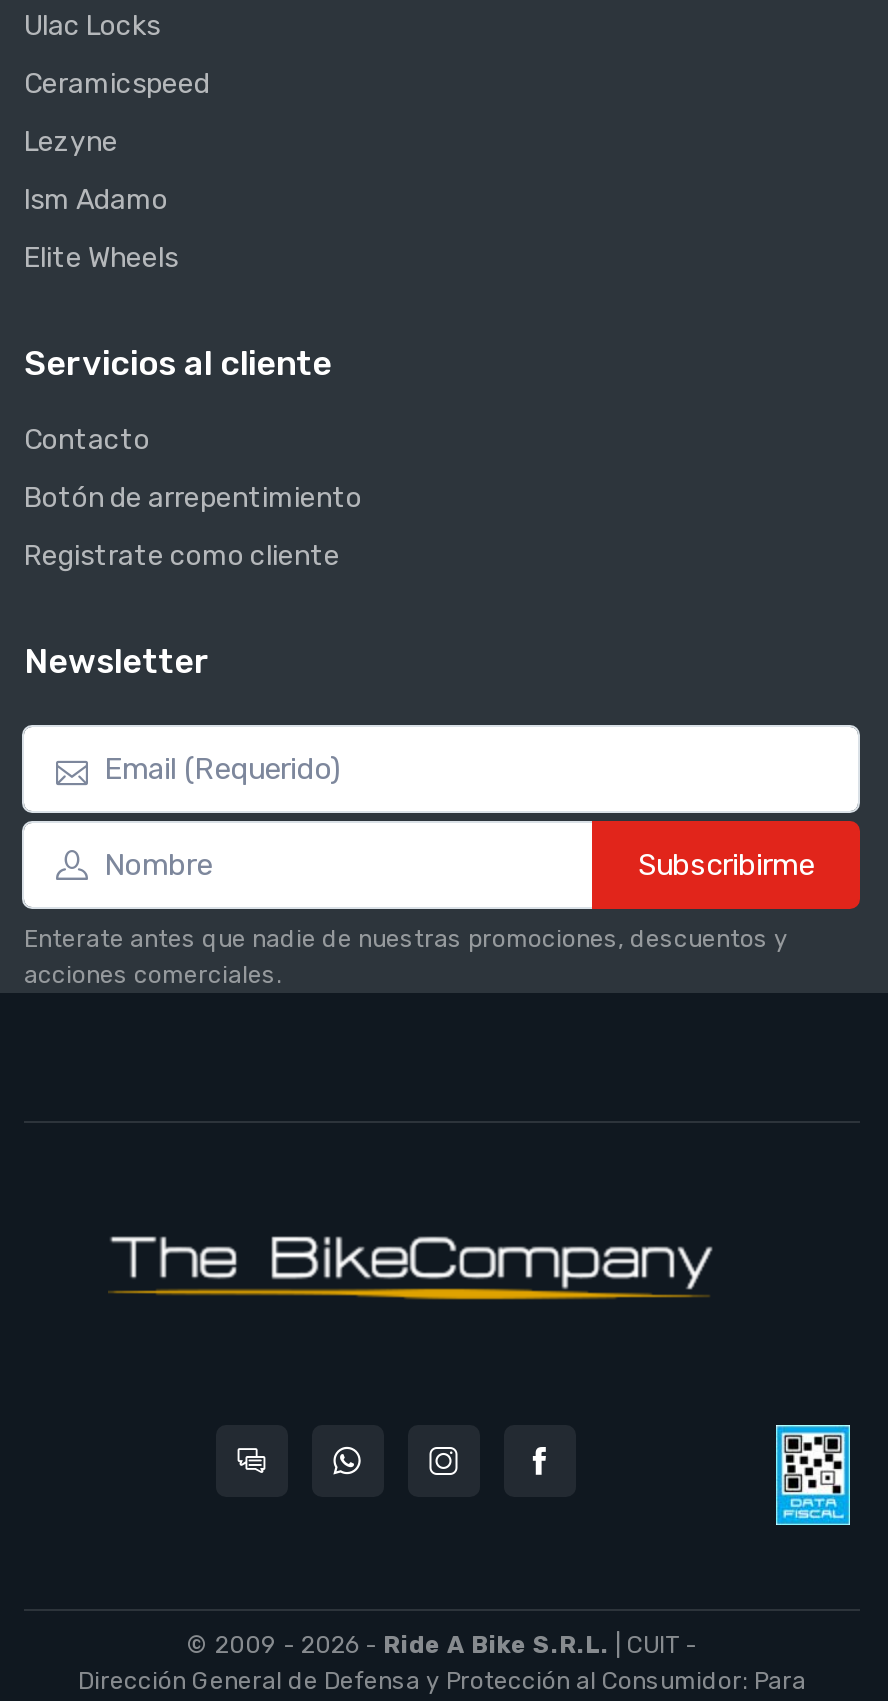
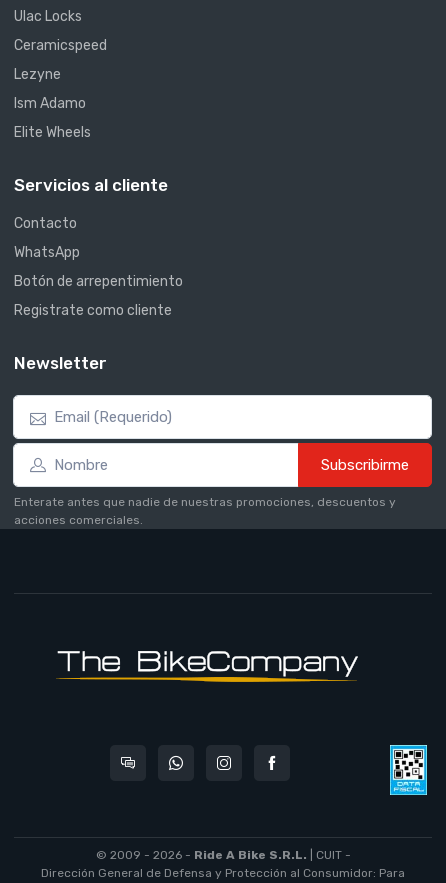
none -> [14,244,80,261] WhatsApp

